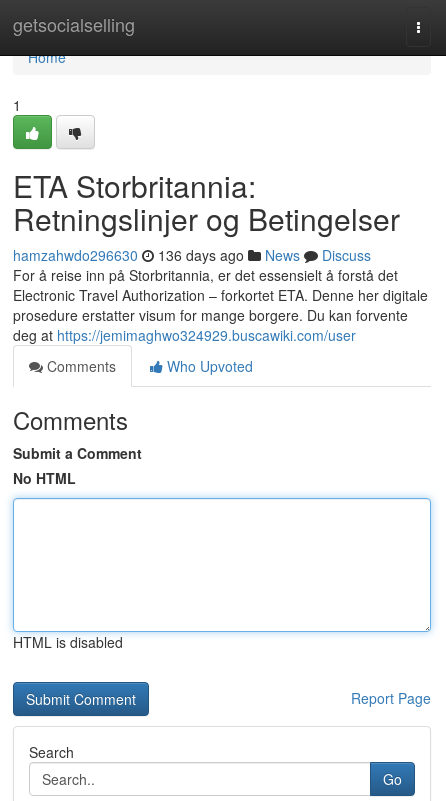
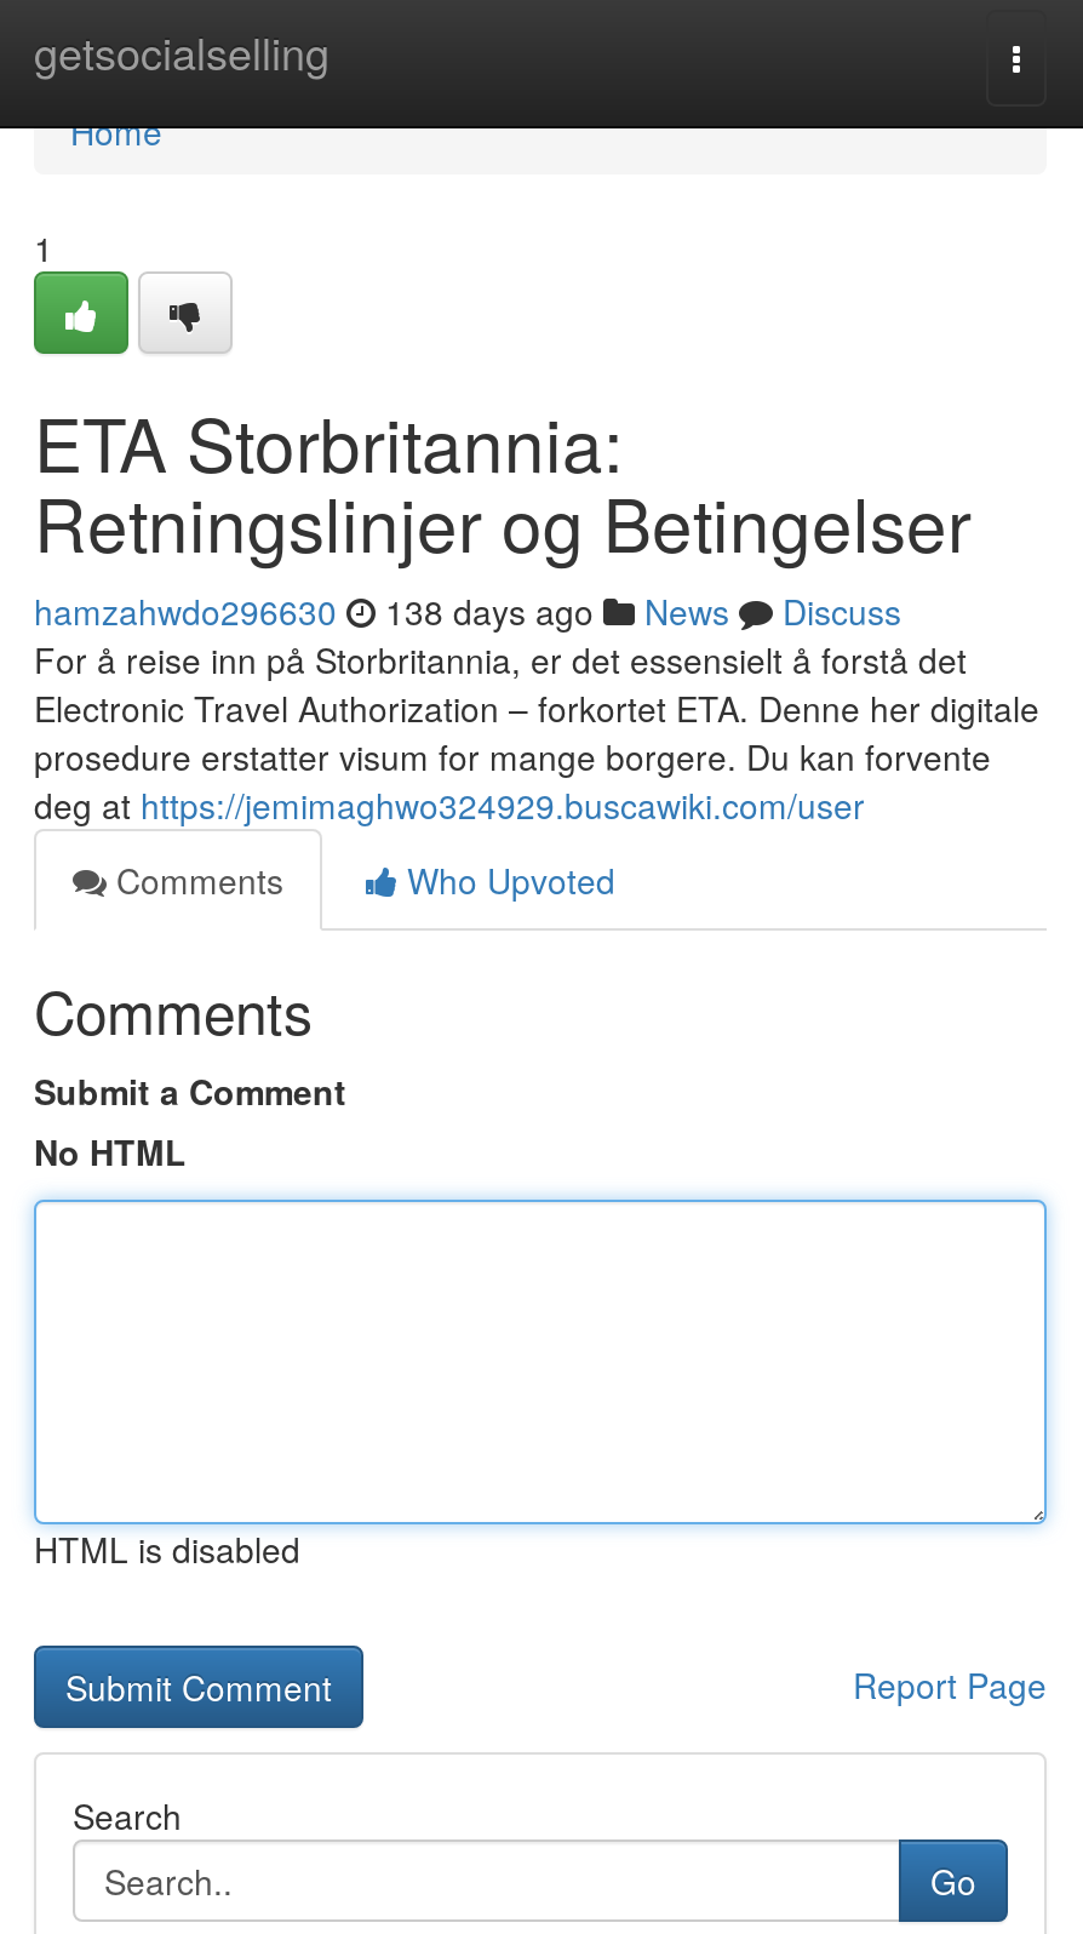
[13,245,371,265] hamzahwdo296630 136 days ago News Discuss -> [34,587,901,635] hamzahwdo296630 138 days ago News Discuss

